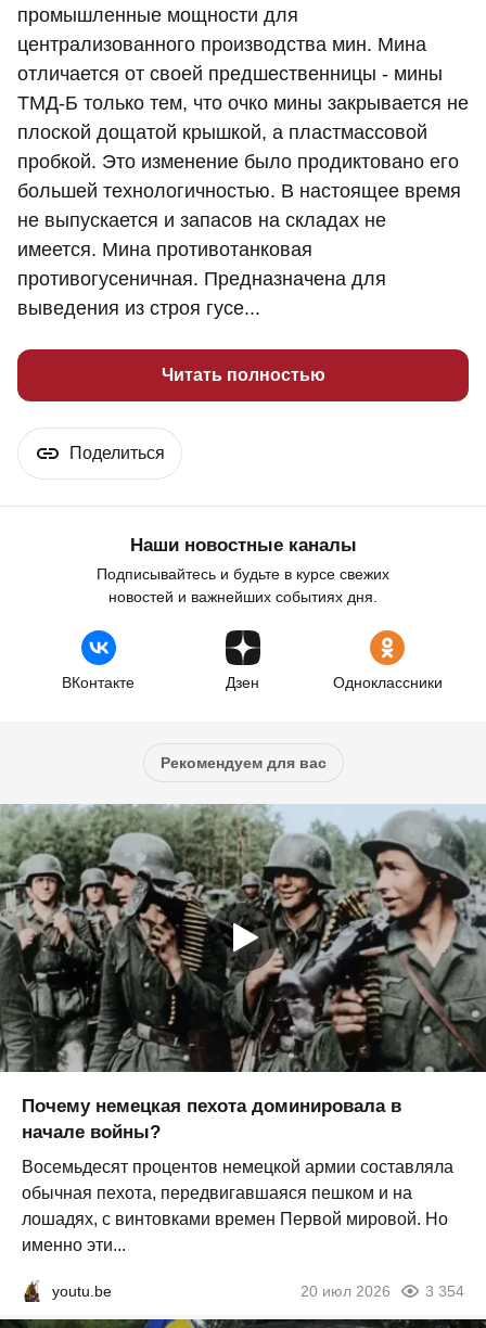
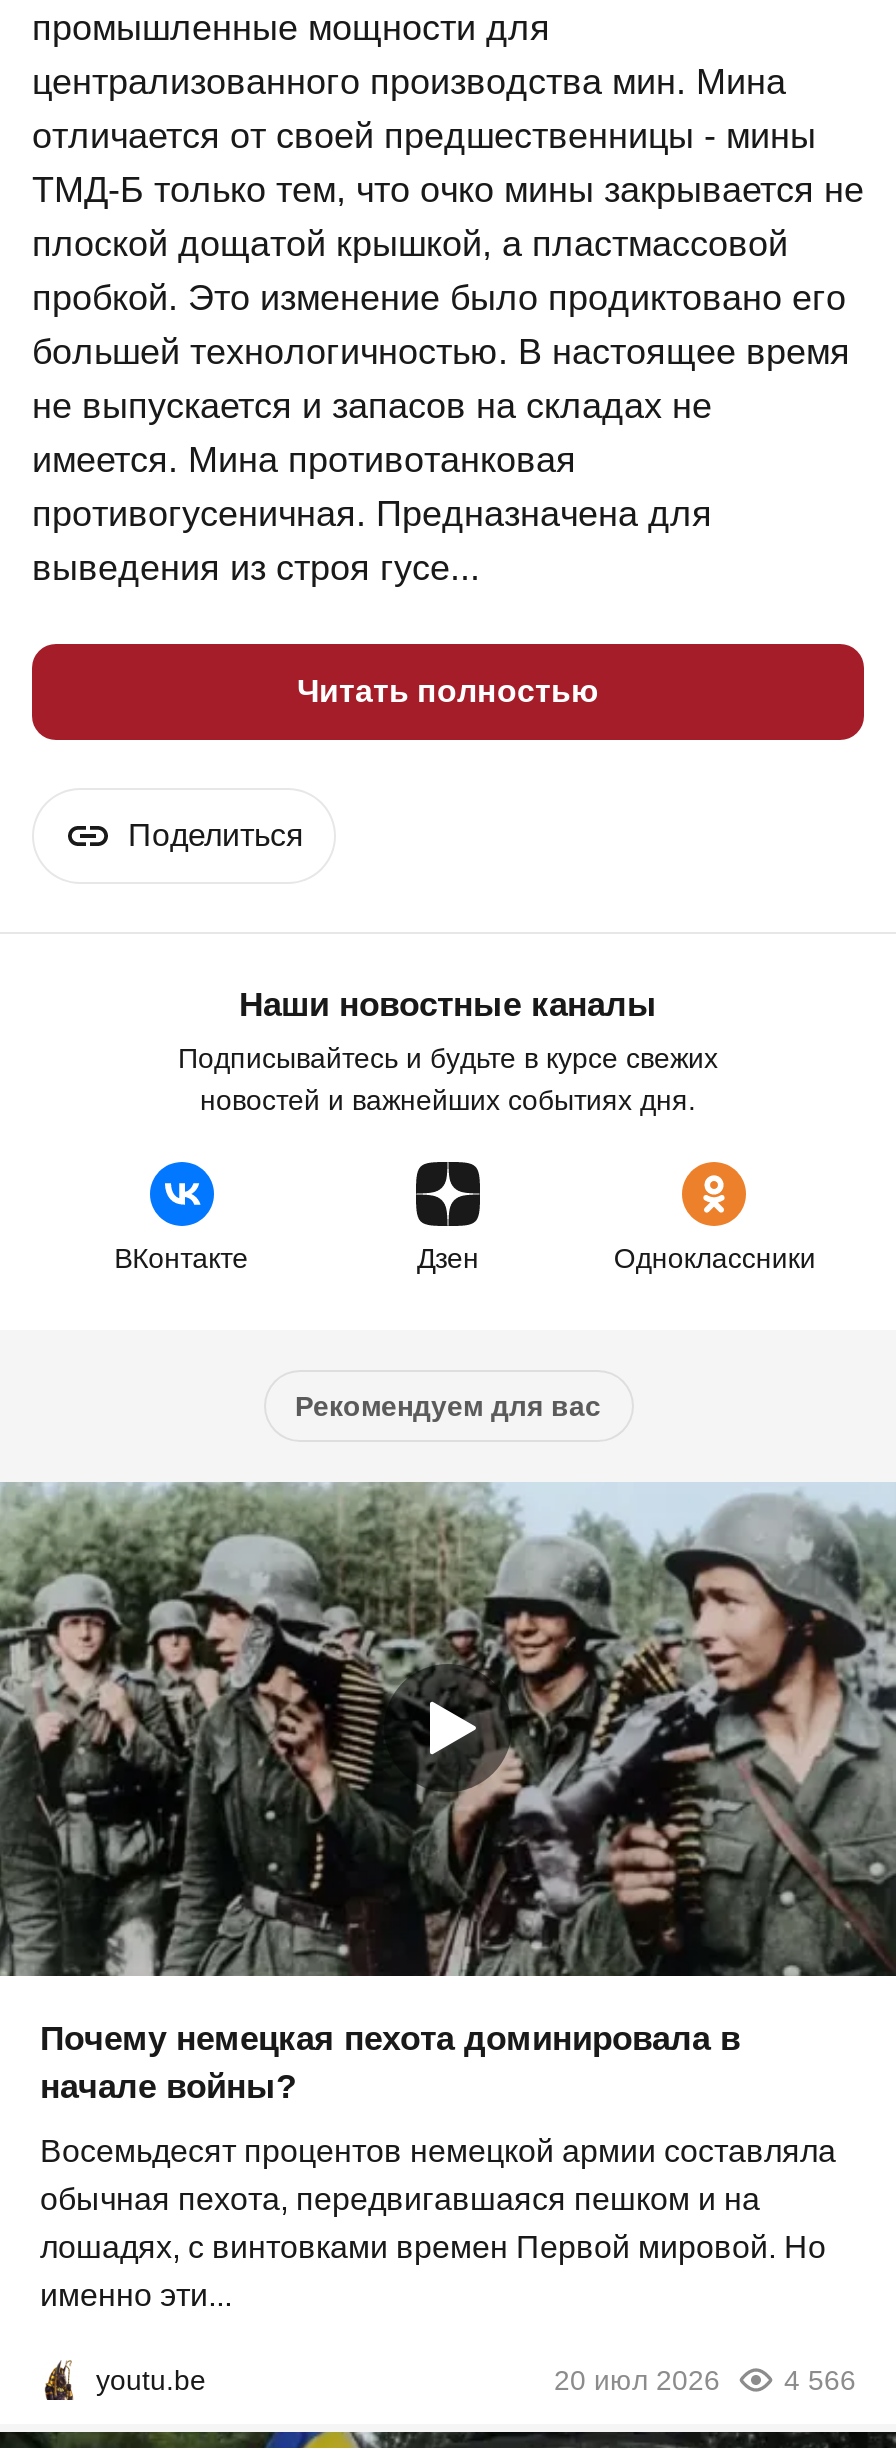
[300,1282,464,1299] 20 июл 2026 3 354 -> [554,2363,856,2395] 20 июл 2026 4 566

